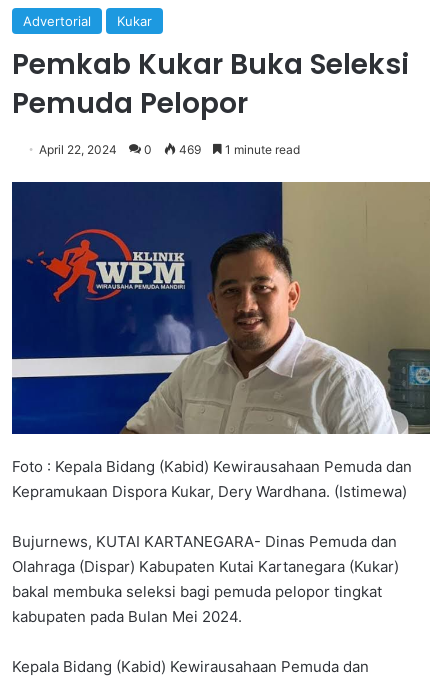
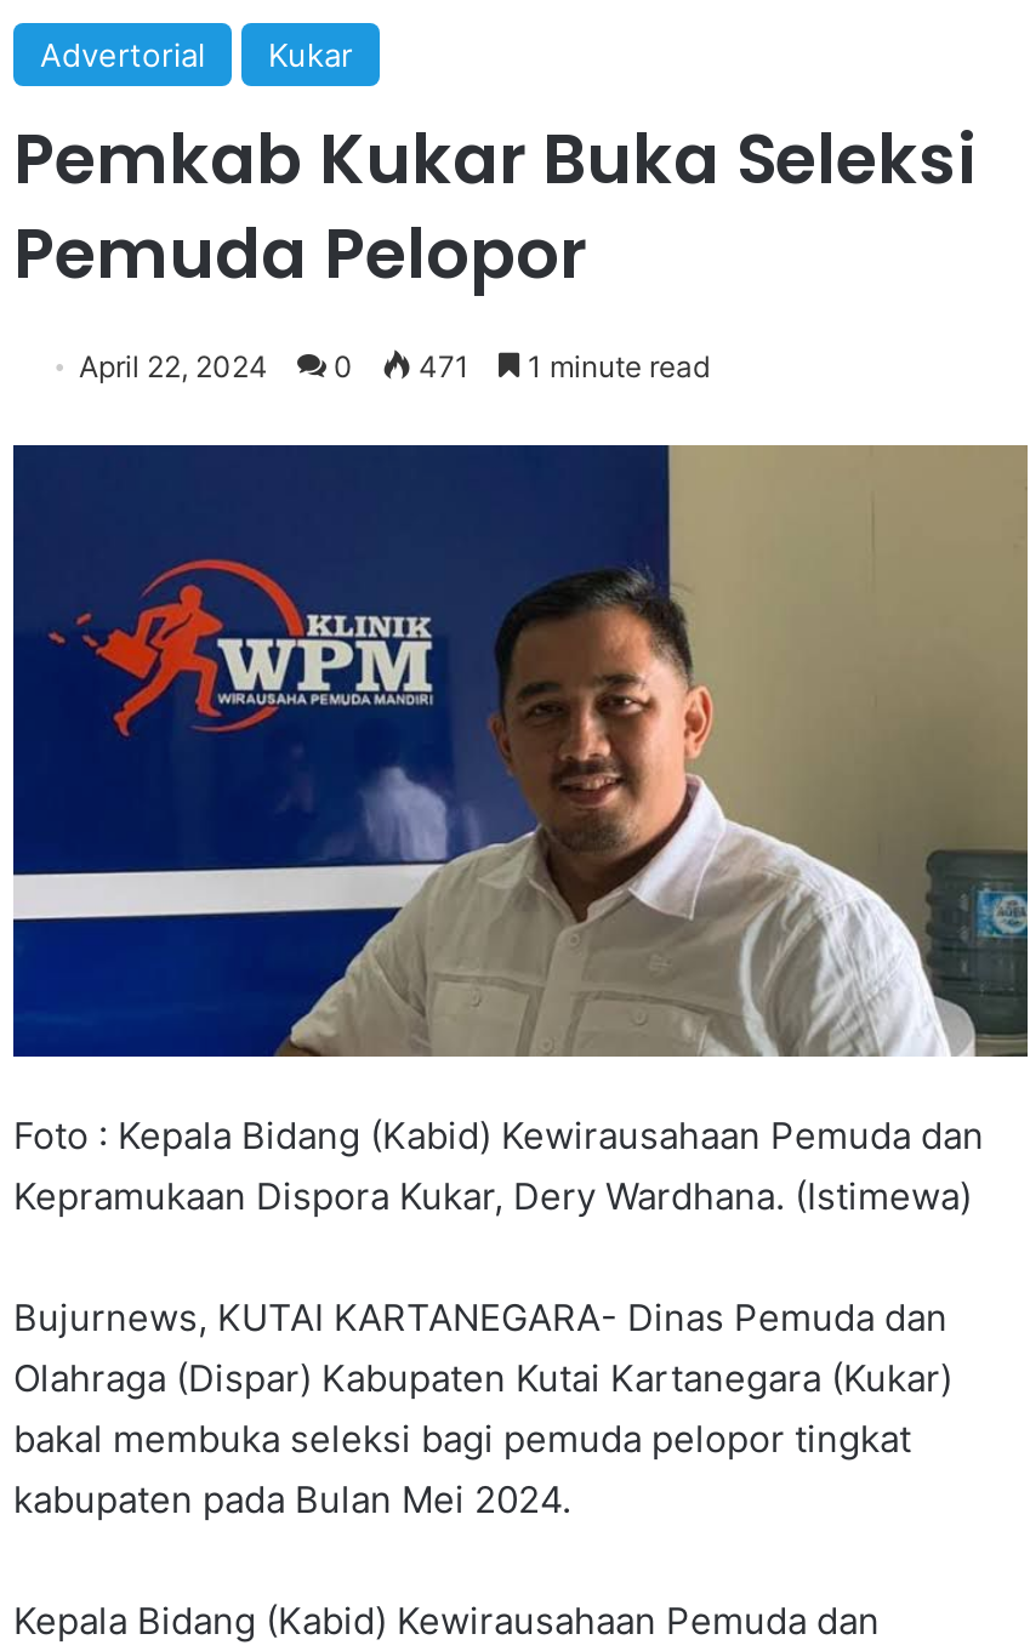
[39,142,300,157] April 22, 2024 0 469 1 minute read -> [79,348,710,385] April 22, 2024 0 471 1 minute read

